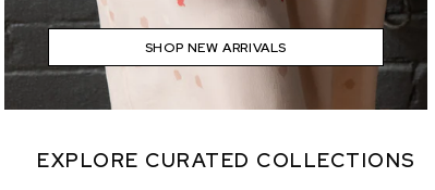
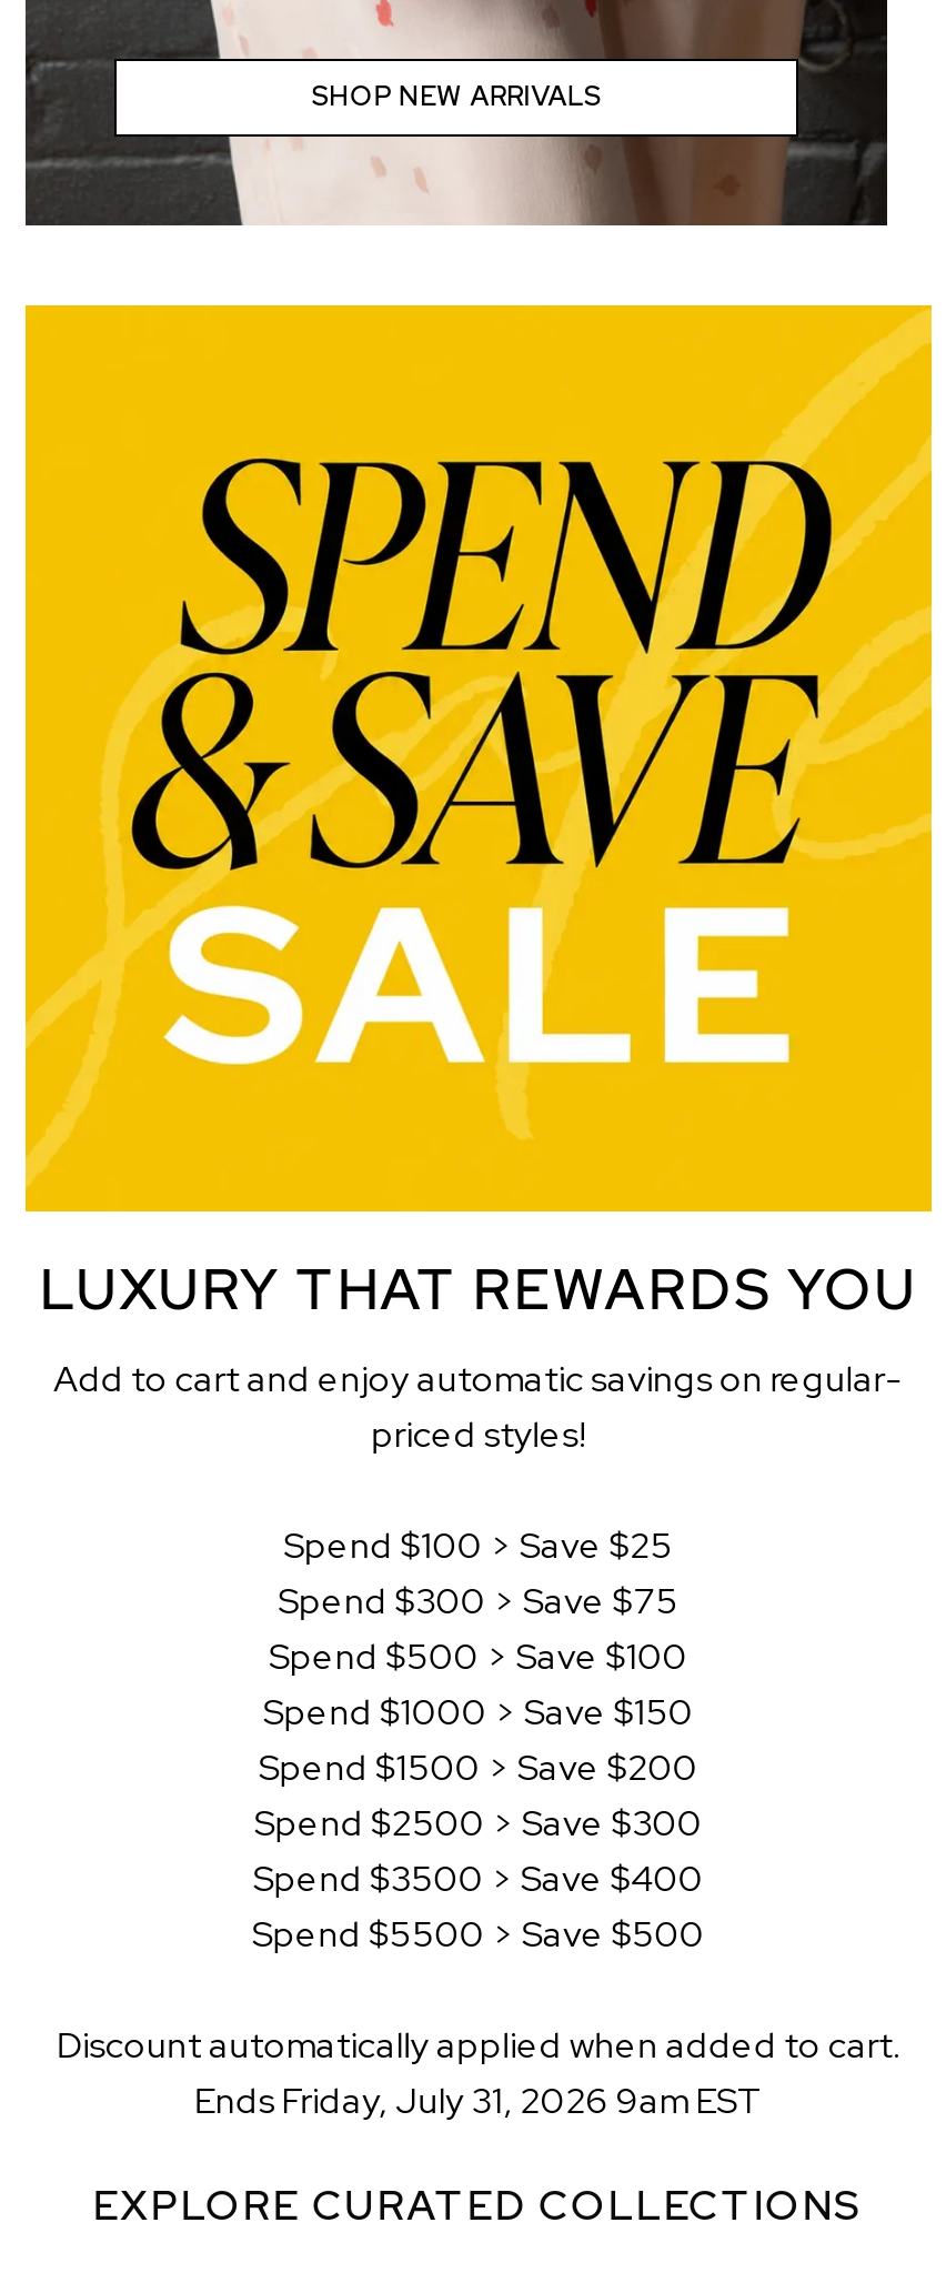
none -> [23,302,934,2124] [image] | LUXURY THAT REWARDS YOU | Add to cart and enjoy automatic savings on regular- | priced styles! | Spend $100 > Save $25 | Spend $300 > Save $75 | Spend $500 > Save $100 | Spend $1000 > Save $150 | Spend $1500 > Save $200 | Spend $2500 > Save $300 | Spend $3500 > Save $400 | Spend $5500 > Save $500 | Discount automatically applied when added to cart. | Ends Friday, July 31, 2026 9am EST

